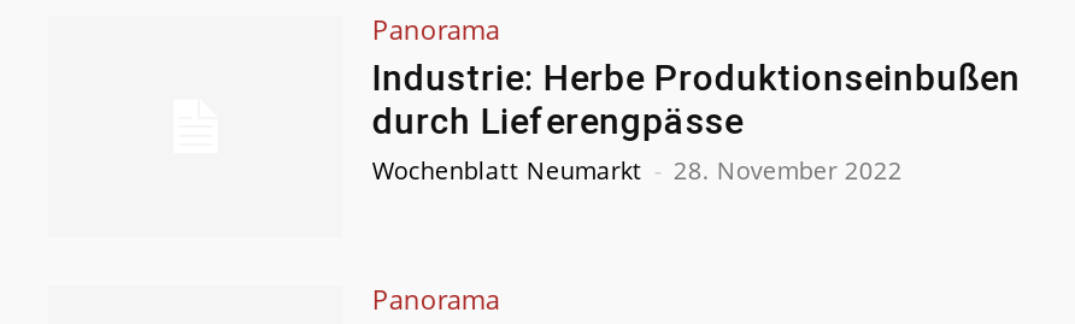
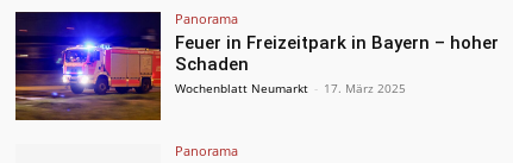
none -> [14,11,162,121] [image]
[372,58,1021,188] Industrie: Herbe Produktionseinbußen | durch Lieferengpässe | Wochenblatt Neumarkt - 28. November 2022 -> [175,32,499,96] Feuer in Freizeitpark in Bayern – hoher | Schaden | Wochenblatt Neumarkt - 17. März 2025

